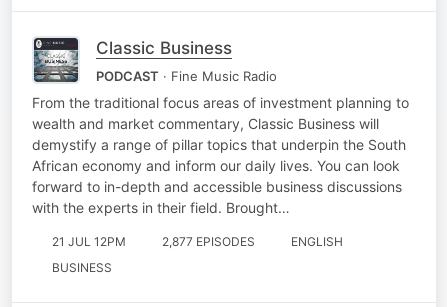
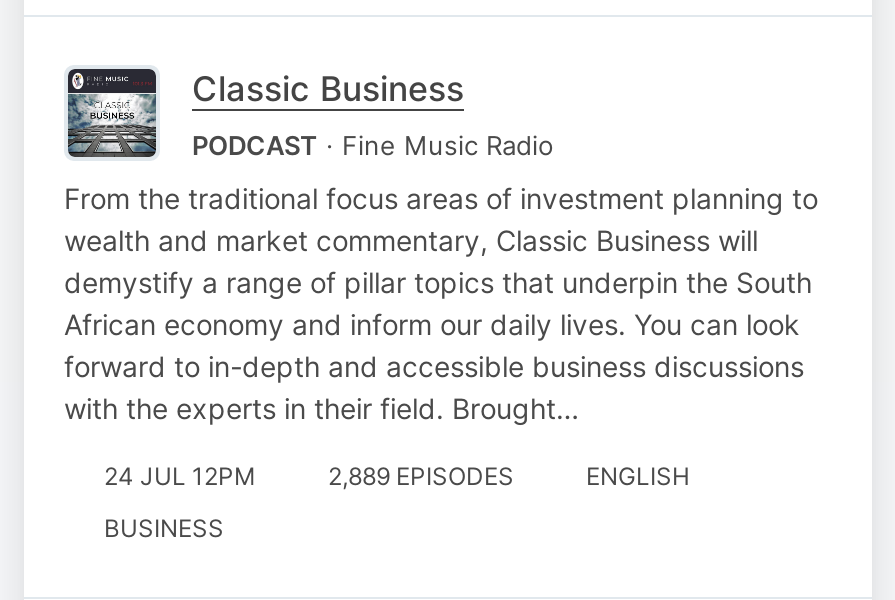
[52,234,126,249] 21 JUL 12PM -> [104,461,256,491] 24 JUL 12PM
[162,234,255,249] 2,877 EPISODES -> [328,461,514,491] 2,889 EPISODES

